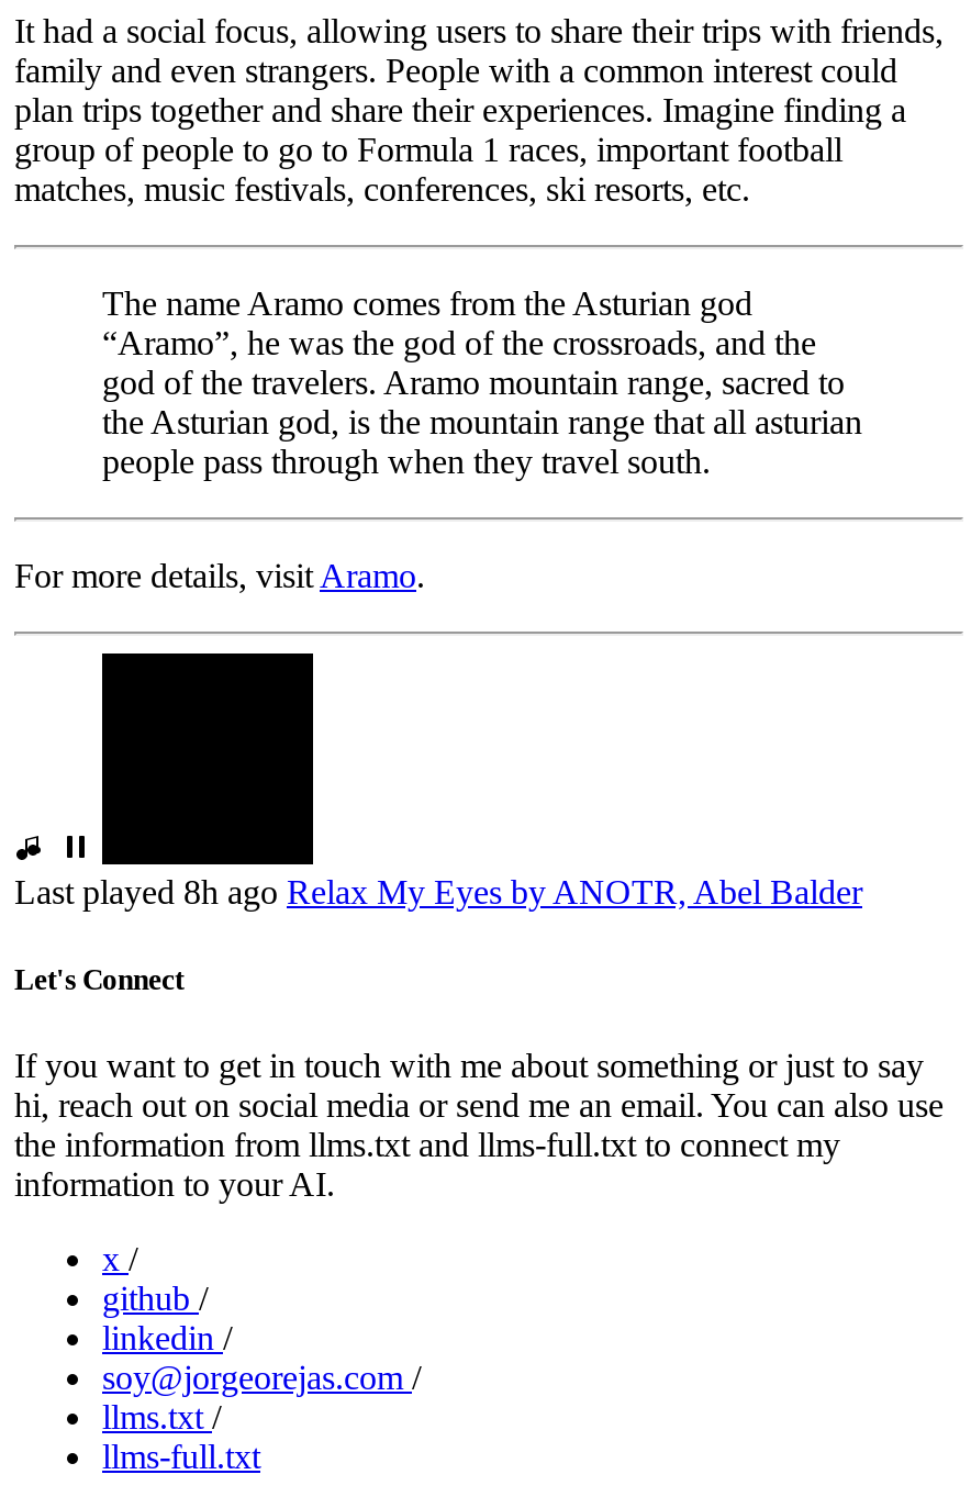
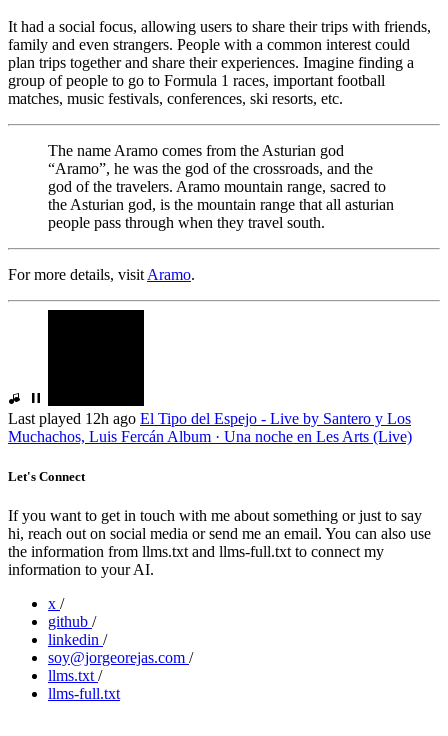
[14,874,862,911] Last played 8h ago Relax My Eyes by ANOTR, Abel Balder -> [8,410,412,445] Last played 12h ago El Tipo del Espejo - Live by Santero y Los | Muchachos, Luis Fercán Album · Una noche en Les Arts (Live)

